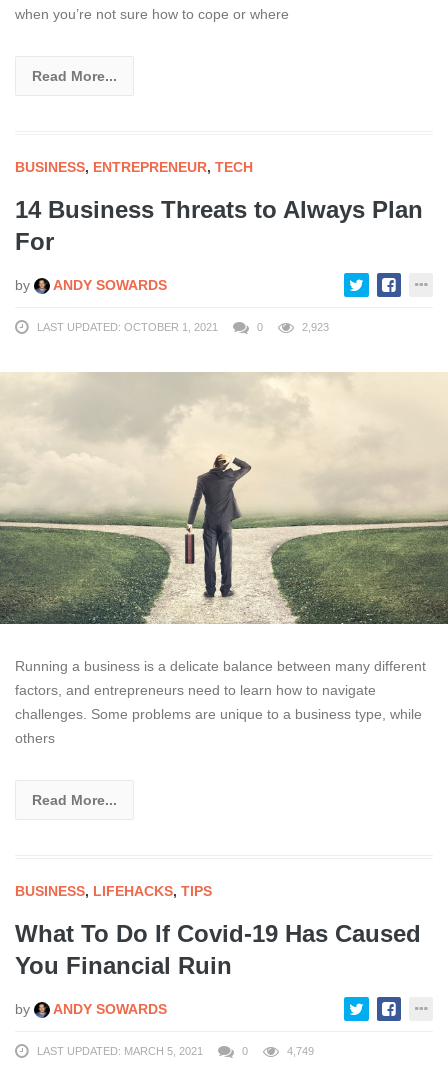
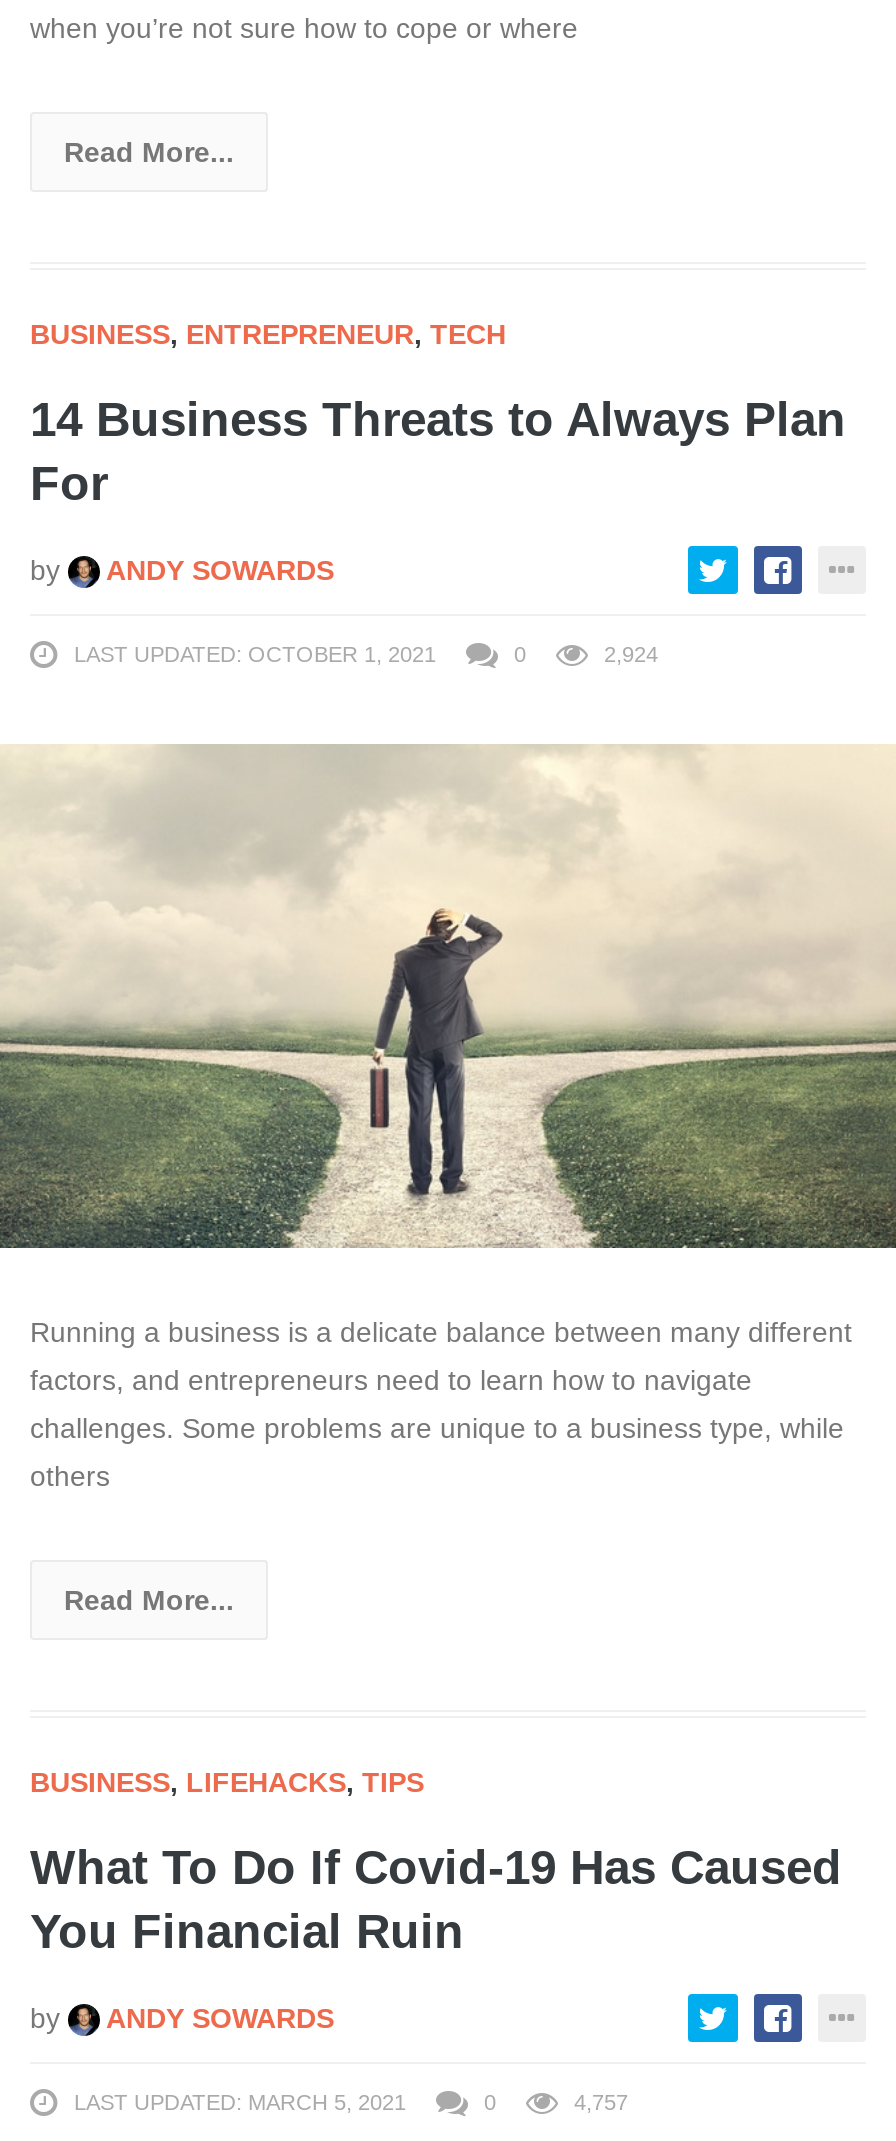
[299,321,329,333] 2,923 -> [598,642,658,666] 2,924
[284,1045,314,1057] 4,749 -> [568,2090,628,2114] 4,757

